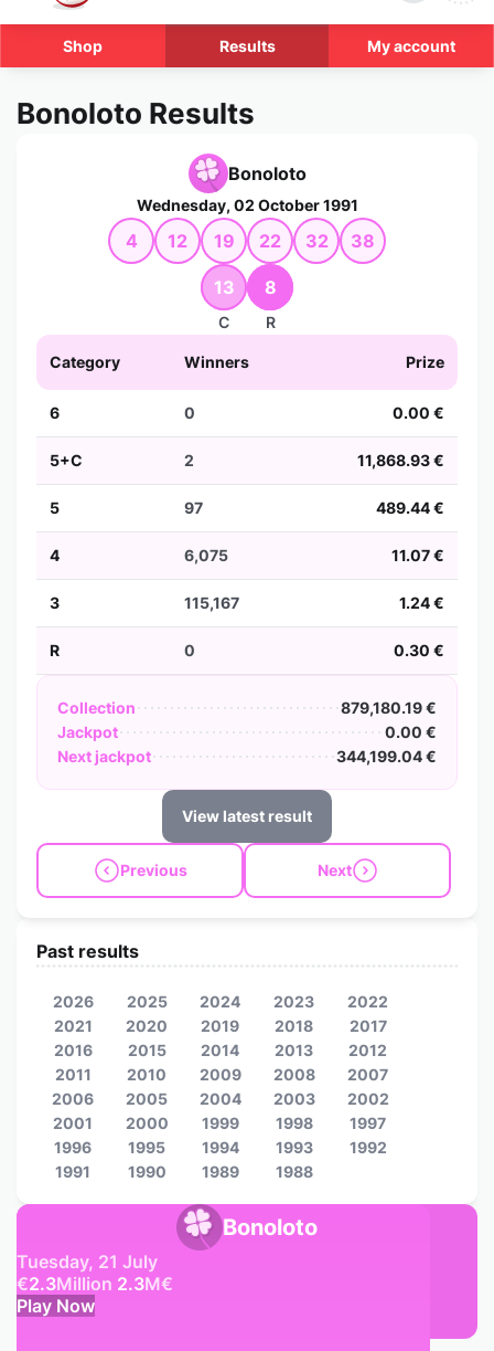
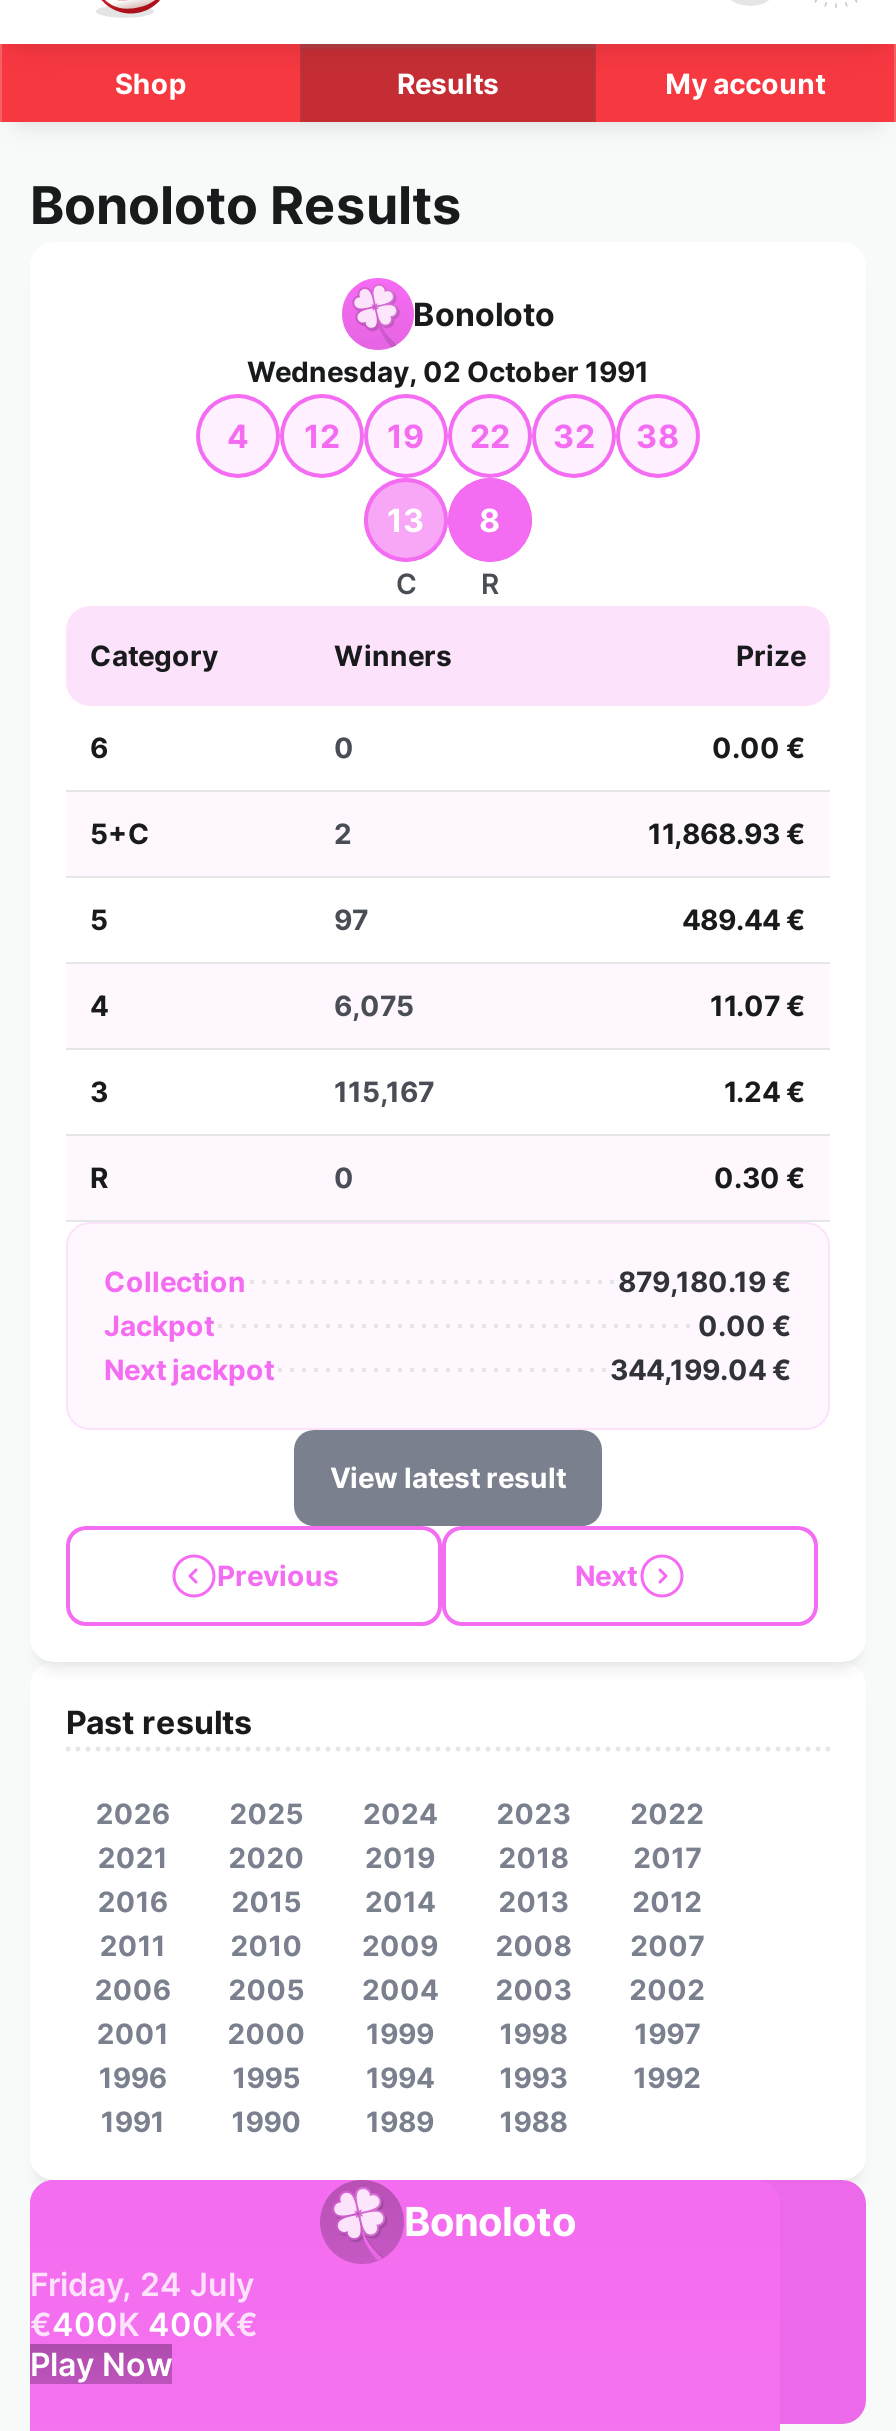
[17,1250,173,1295] Tuesday, 21 July | €2.3Million 2.3M€ -> [30,2264,258,2344] Friday, 24 July | €400K 400K€

